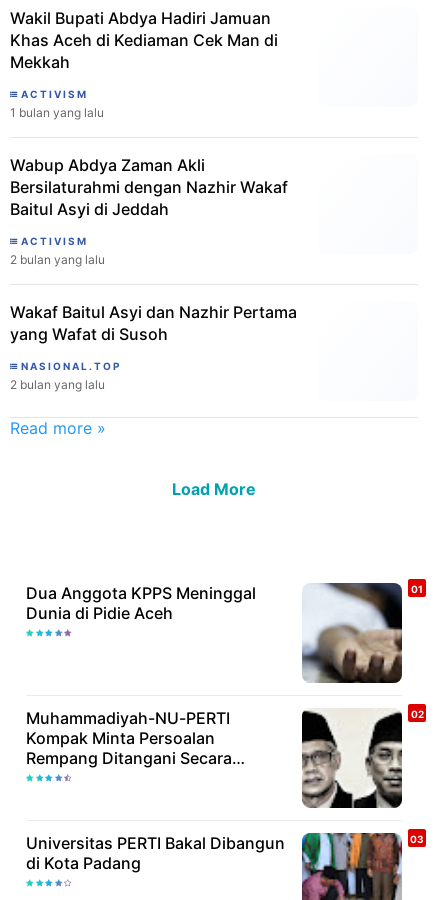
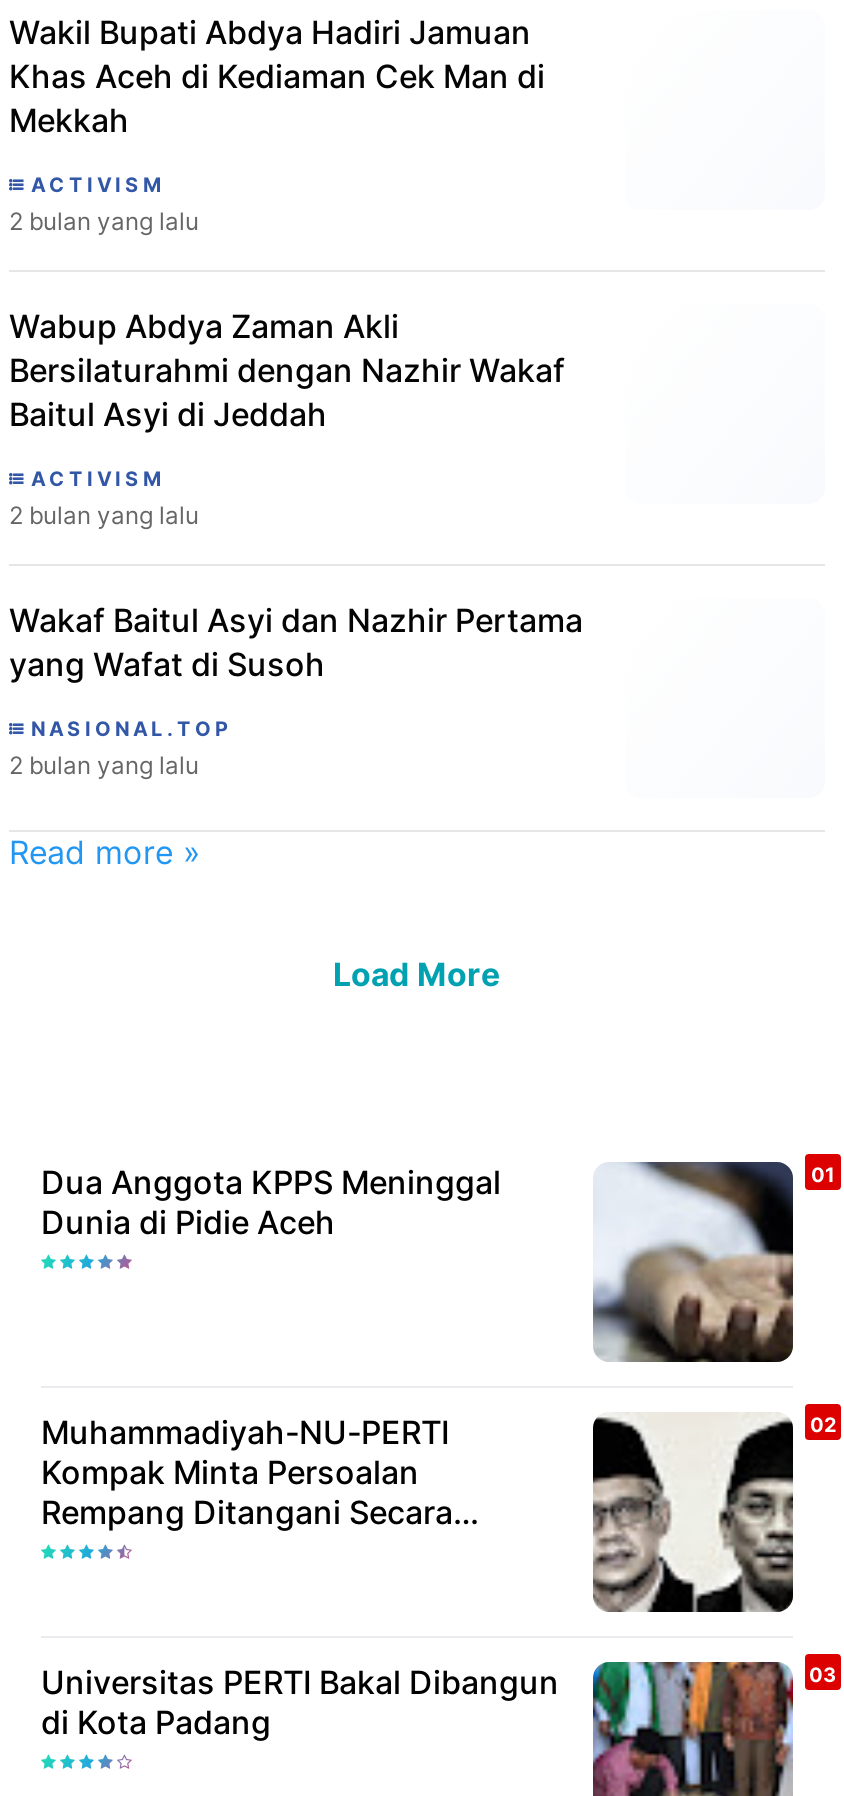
[10,105,104,120] 1 bulan yang lalu -> [9,206,199,236] 2 bulan yang lalu

